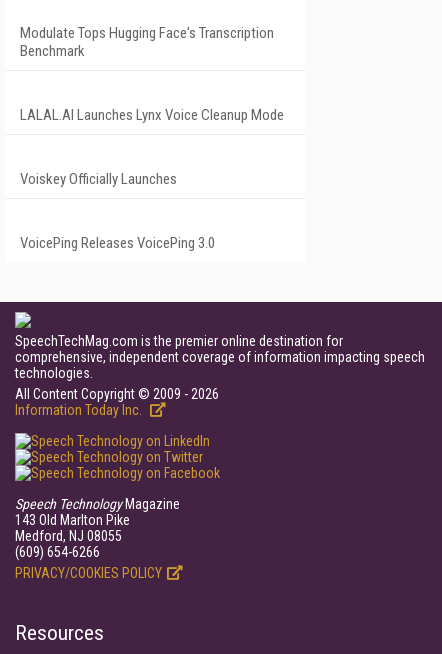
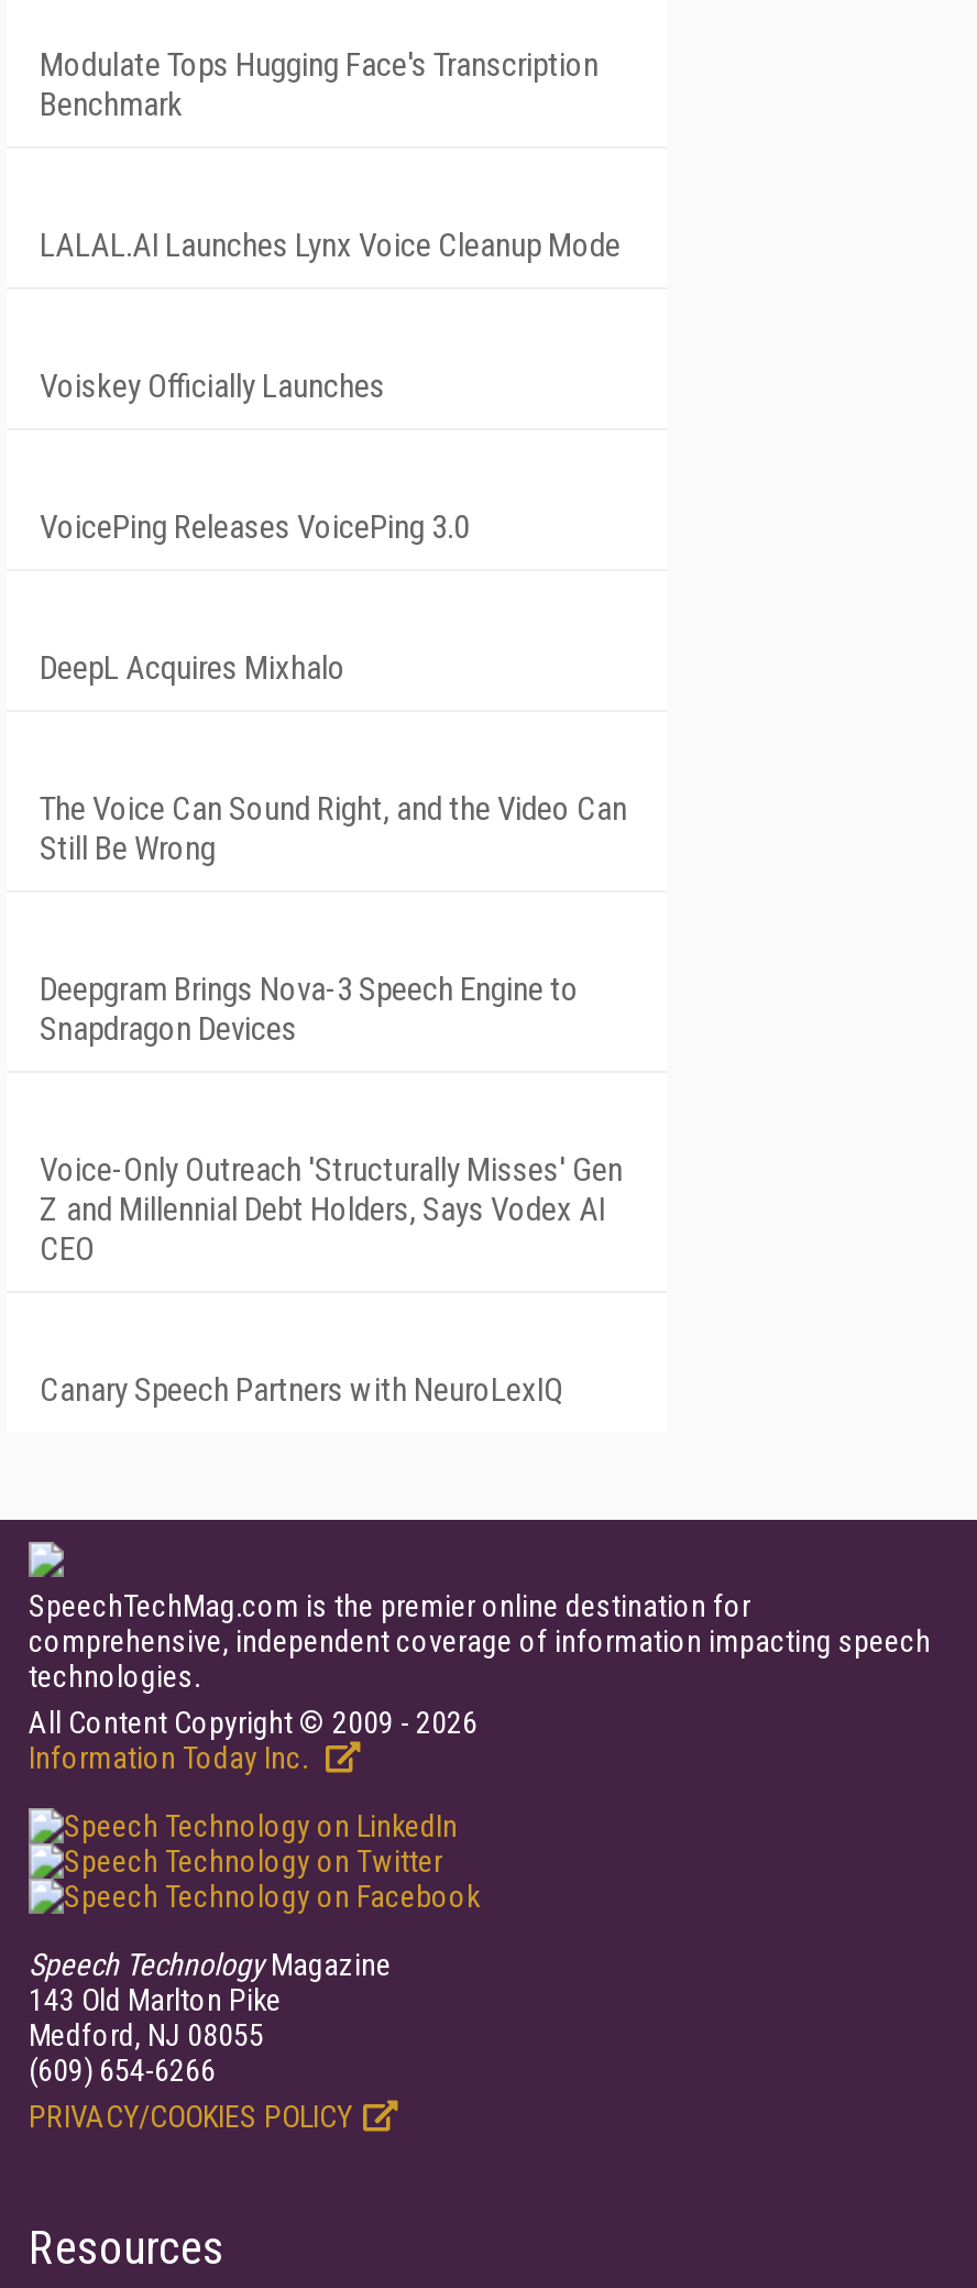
none -> [40,648,345,688] DeepL Acquires Mixhalo
none -> [40,789,627,868] The Voice Can Sound Right, and the Video Can | Still Be Wrong
none -> [40,970,579,1049] Deepgram Brings Nova-3 Speech Engine to | Snapdragon Devices
none -> [40,1150,623,1269] Voice-Only Outreach 'Structurally Misses' Gen | Z and Millennial Debt Holders, Says Vodex AI | CEO
none -> [40,1370,563,1410] Canary Speech Partners with NeuroLexIQ

